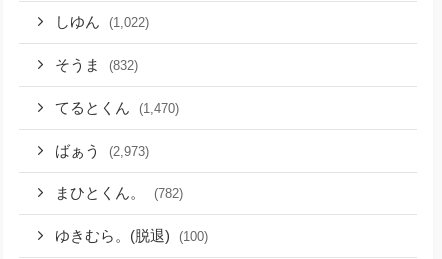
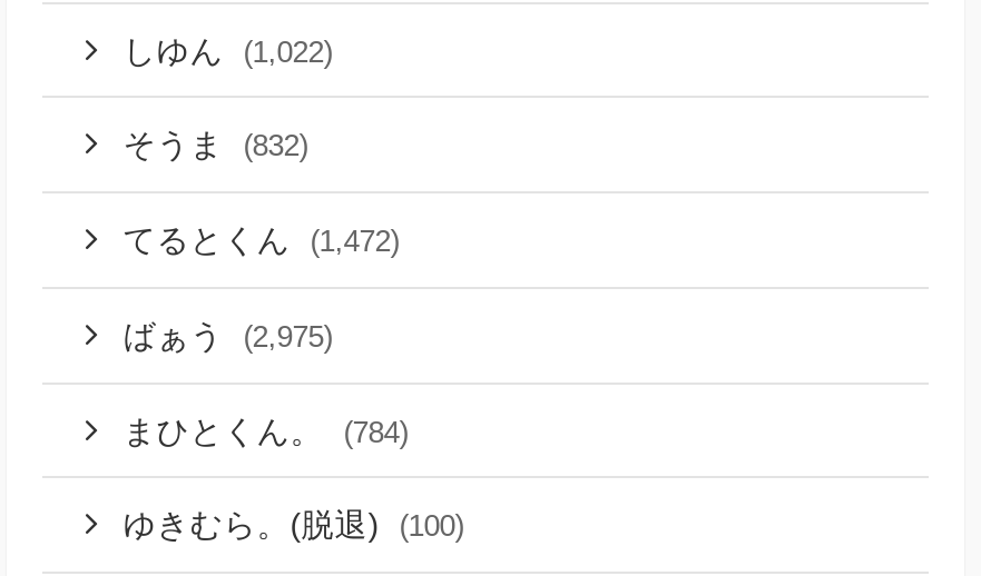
[55,100,179,116] てるとくん (1,470) -> [123,222,399,258] てるとくん (1,472)
[55,143,149,159] ばぁう (2,973) -> [123,317,332,353] ばぁう (2,975)
[55,185,183,201] まひとくん。 (782) -> [123,412,408,448] まひとくん。 (784)

